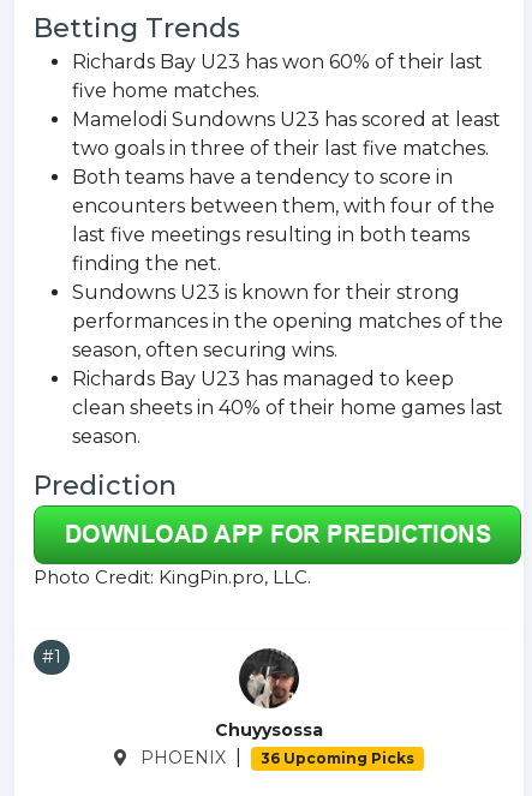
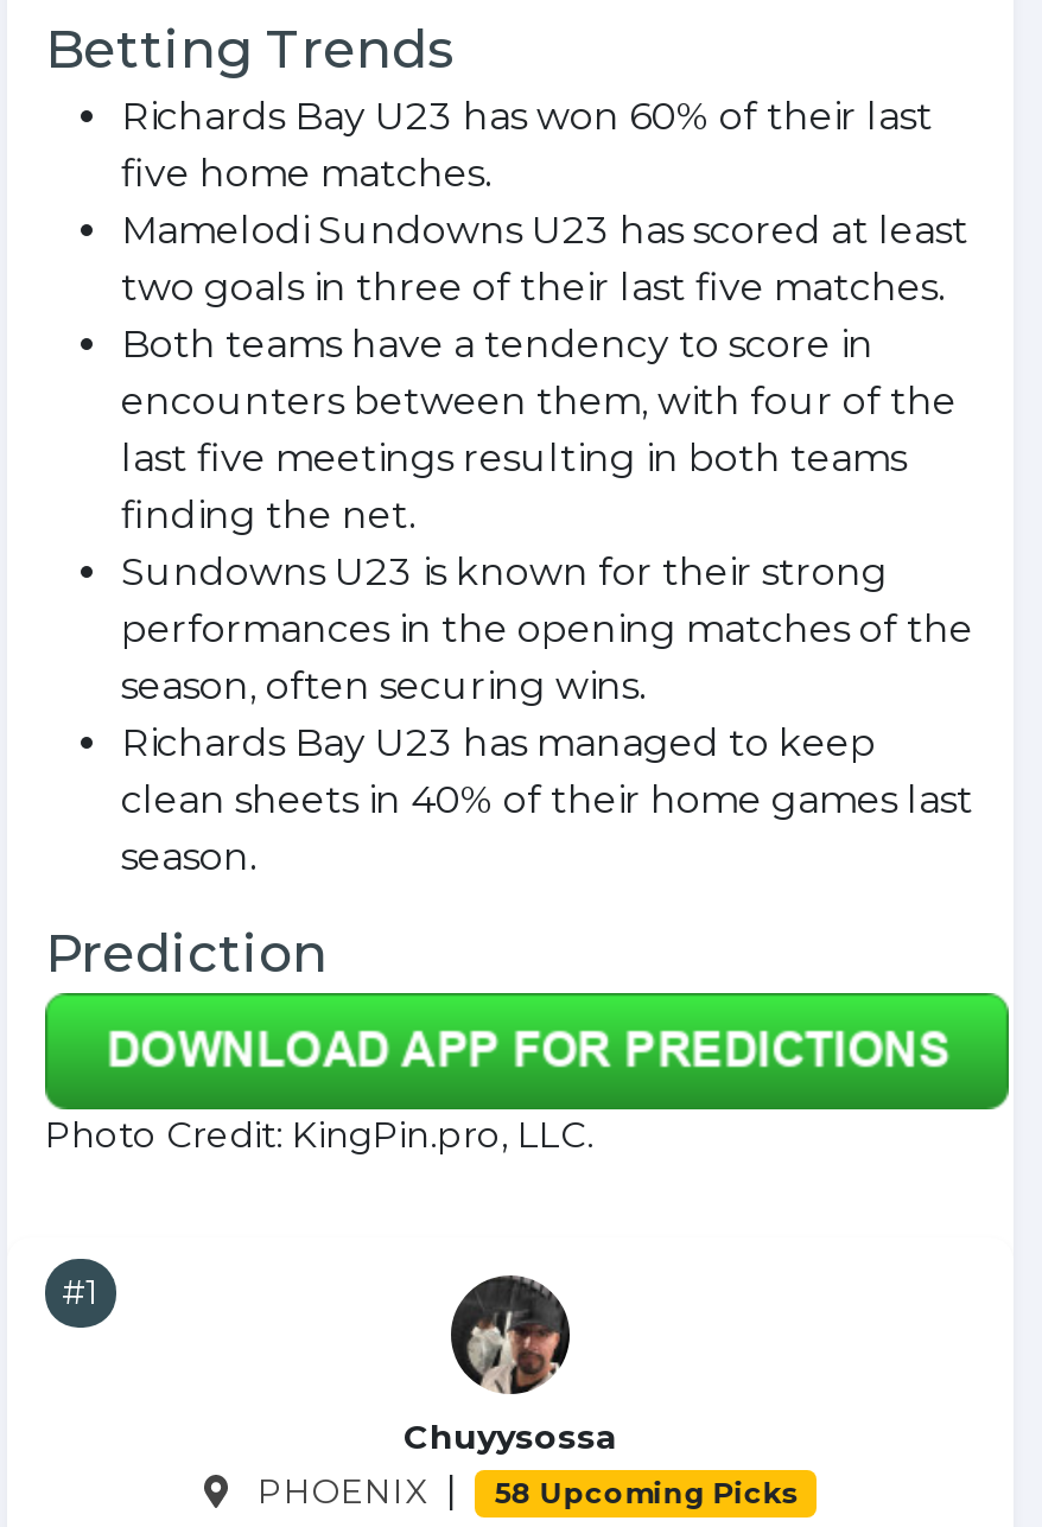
[261,749,415,767] 36 Upcoming Picks -> [494,1475,798,1510] 58 Upcoming Picks

